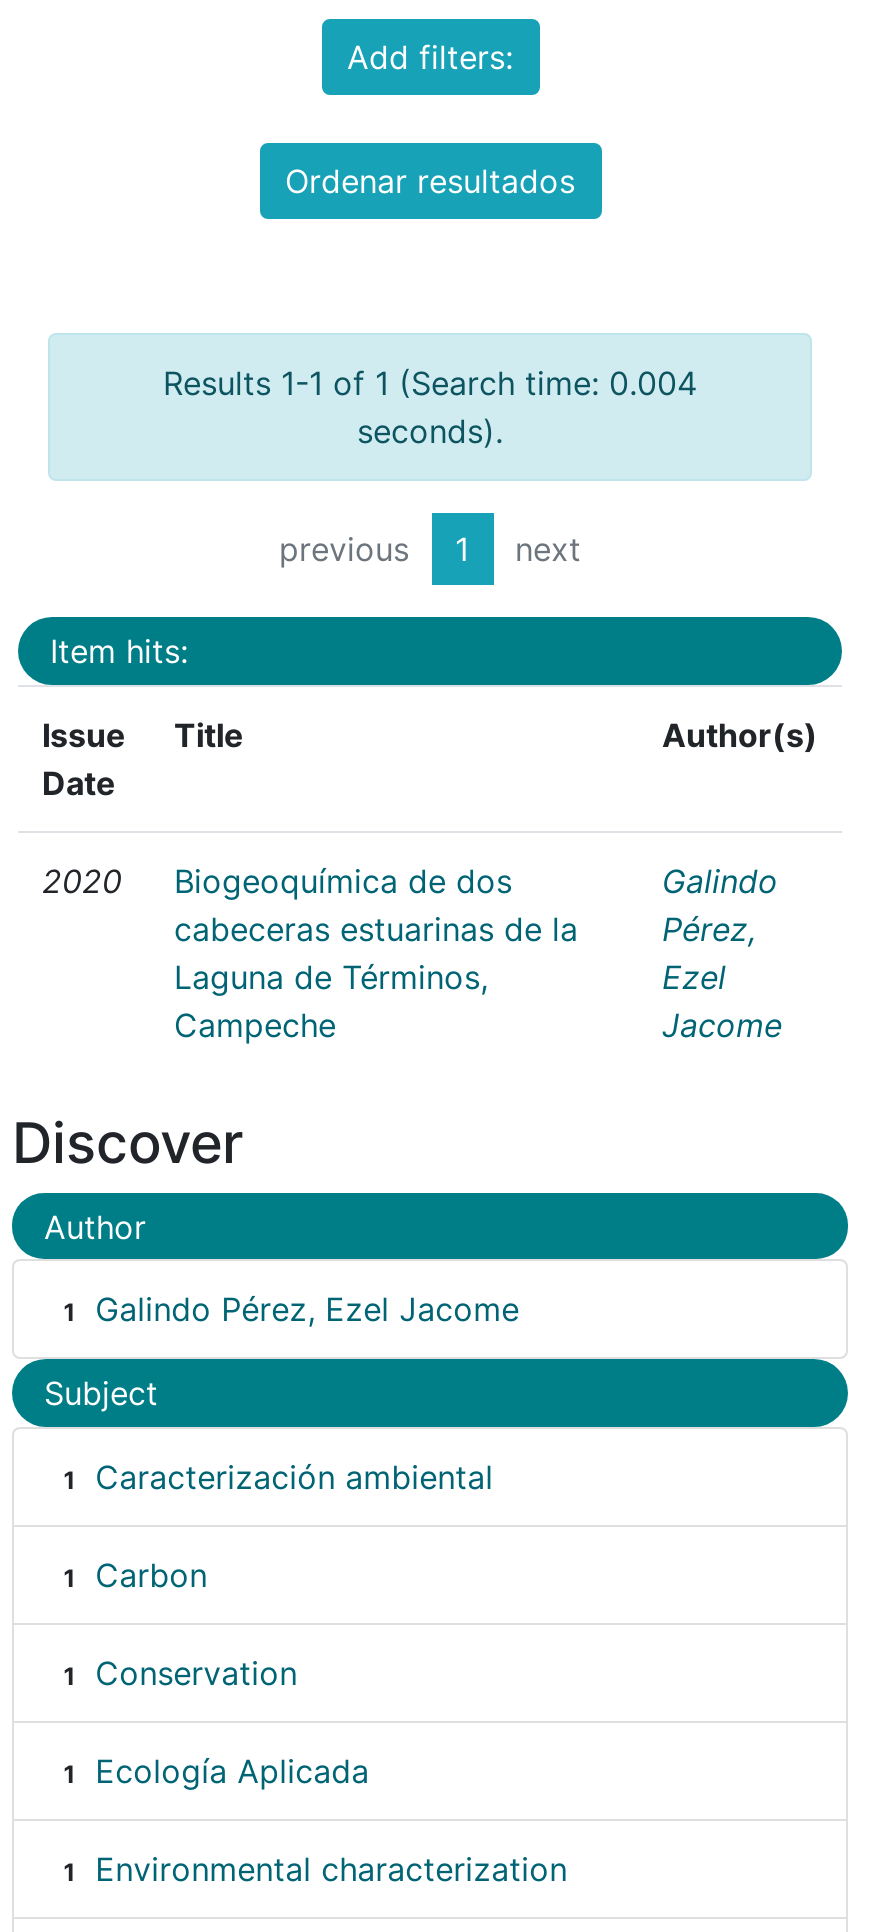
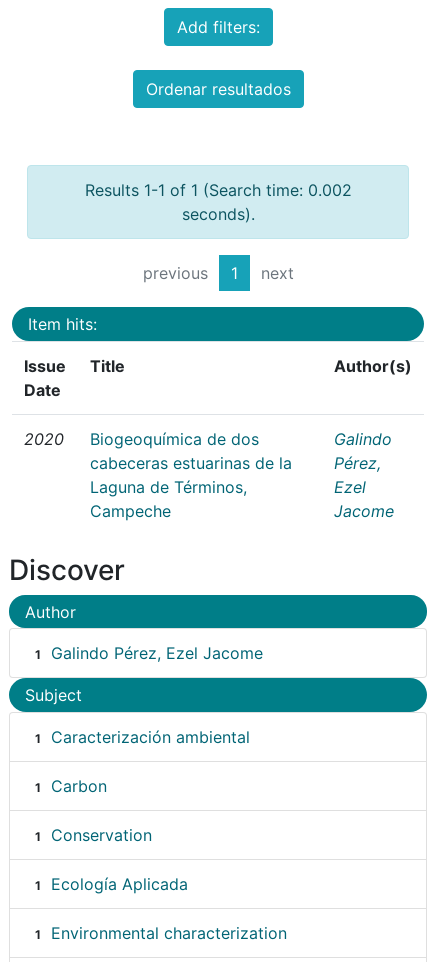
[163,363,697,403] Results 1-1 of 1 (Search time: 0.004 -> [84,180,351,200] Results 1-1 of 1 (Search time: 0.002

